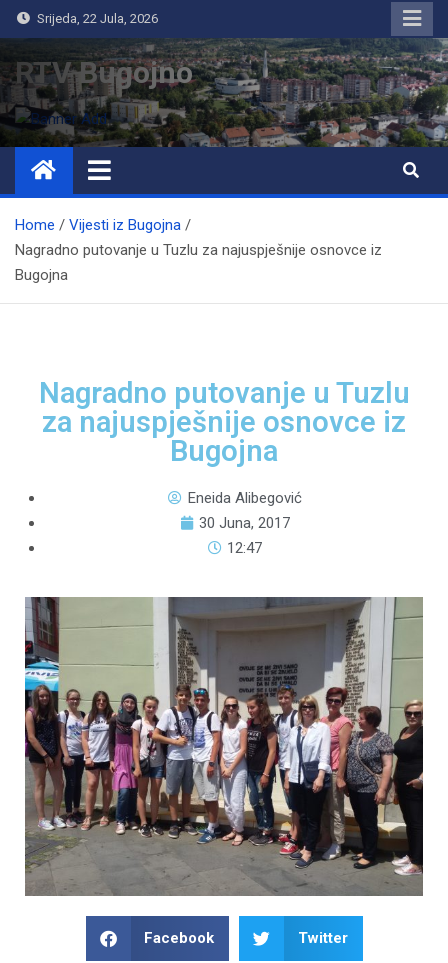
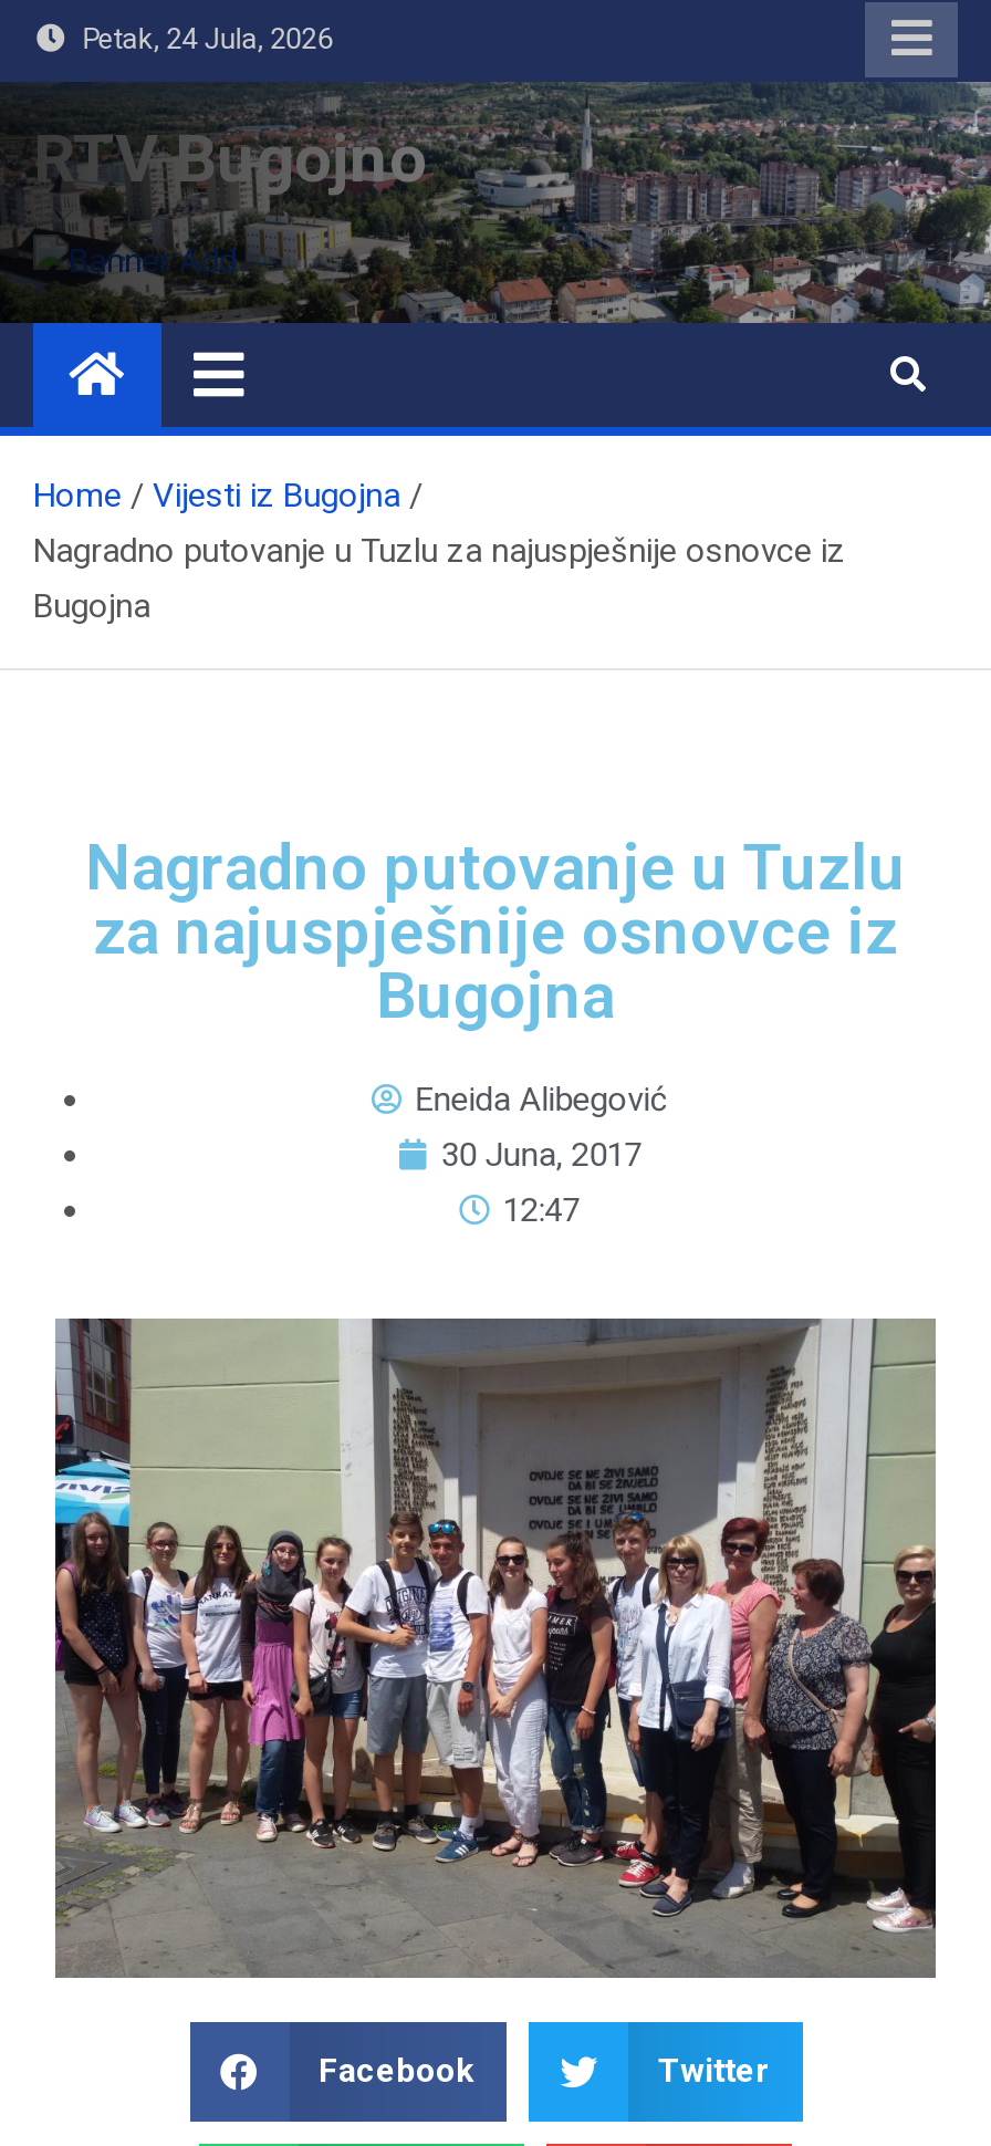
[31,11,158,26] Srijeda, 22 Jula, 2026 -> [69,22,332,55] Petak, 24 Jula, 2026

